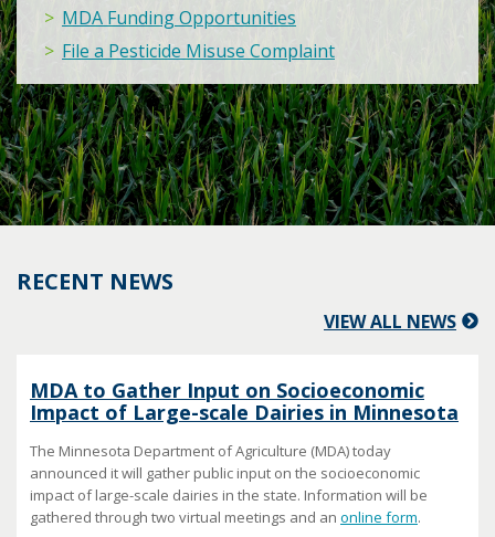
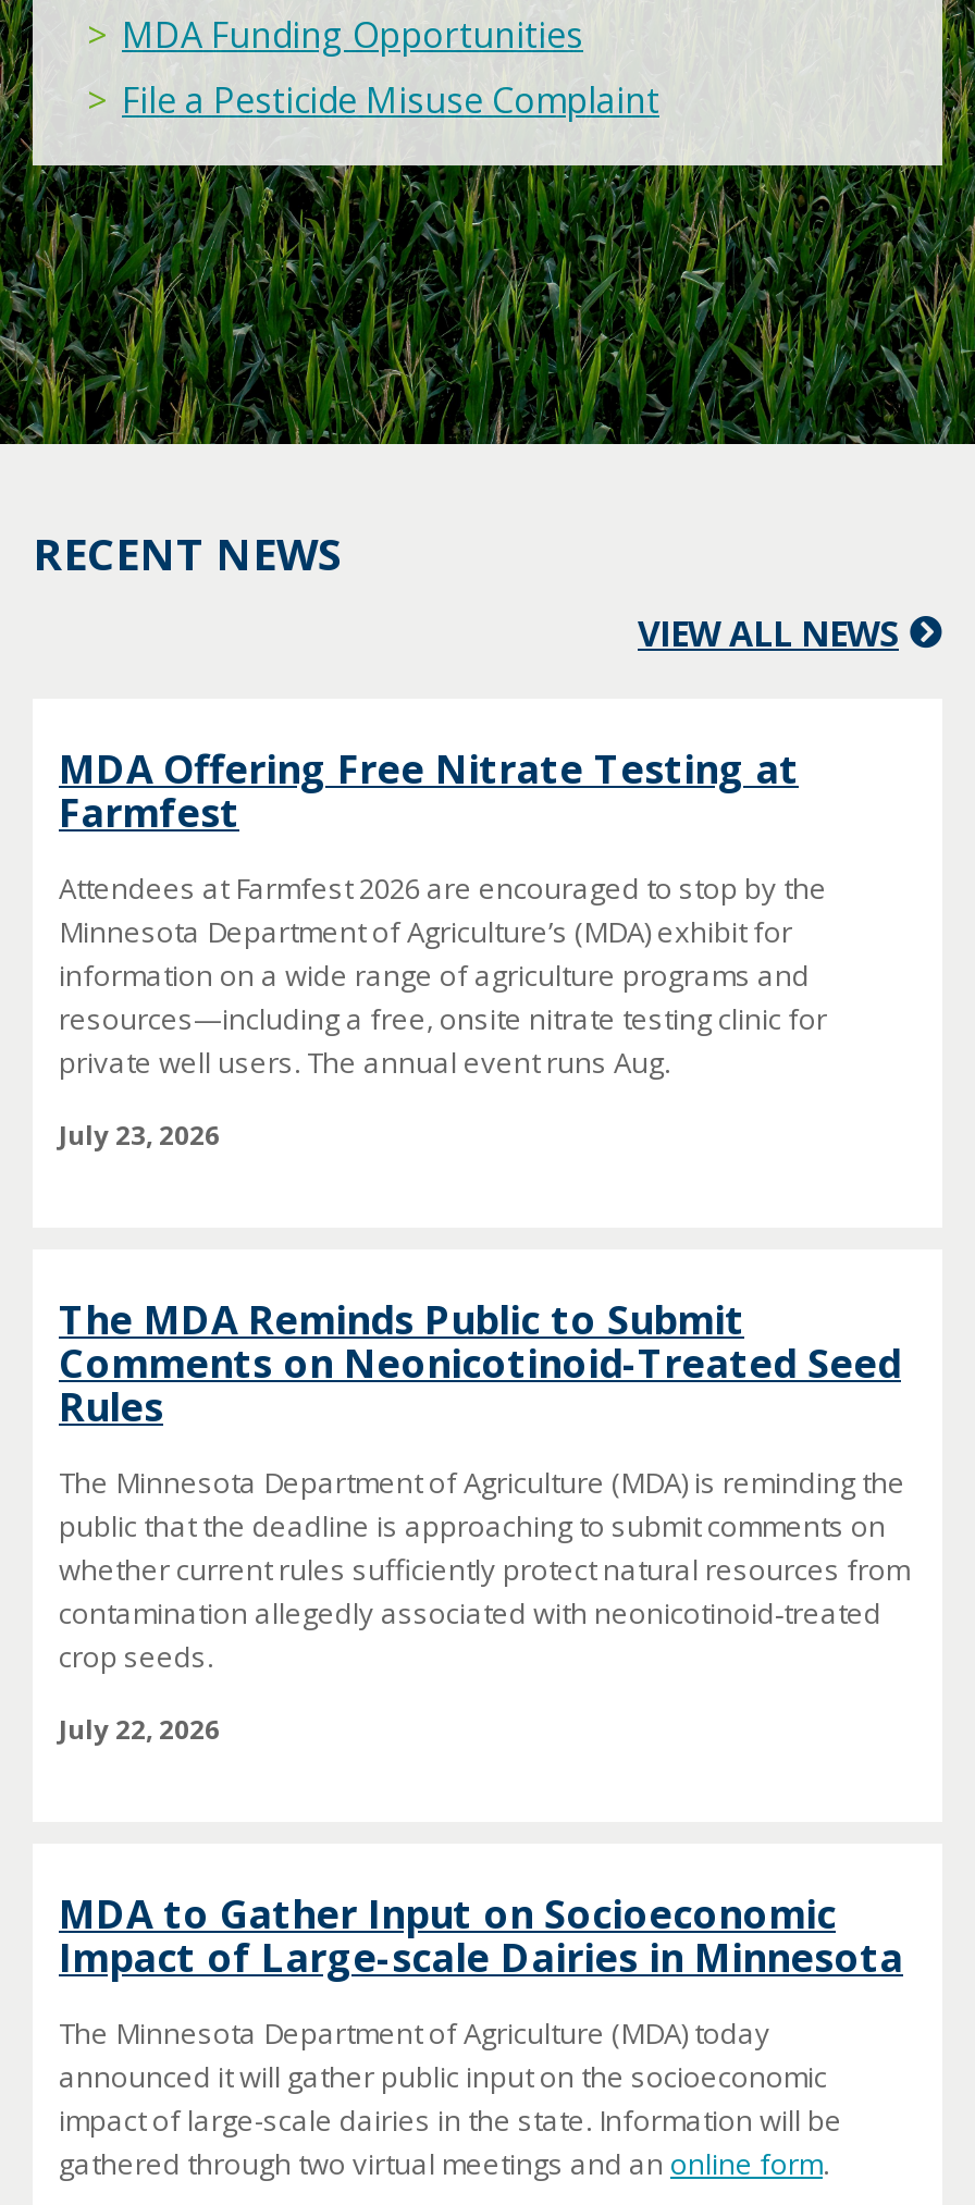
none -> [59,742,827,1154] MDA Offering Free Nitrate Testing at | Farmfest | Attendees at Farmfest 2026 are encouraged to stop by the | Minnesota Department of Agriculture’s (MDA) exhibit for | information on a wide range of agriculture programs and | resources—including a free, onsite nitrate testing clinic for | private well users. The annual event runs Aug. | July 23, 2026
none -> [59,1293,910,1748] The MDA Reminds Public to Submit | Comments on Neonicotinoid-Treated Seed | Rules | The Minnesota Department of Agriculture (MDA) is reminding the | public that the deadline is approaching to submit comments on | whether current rules sufficiently protect natural resources from | contamination allegedly associated with neonicotinoid‑treated | crop seeds. | July 22, 2026

